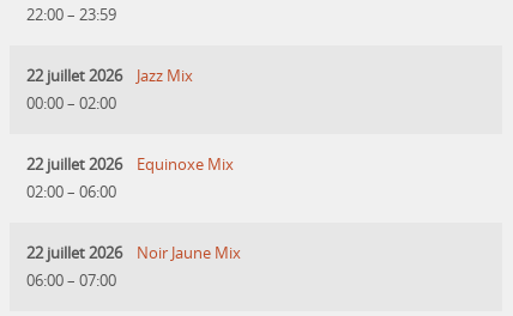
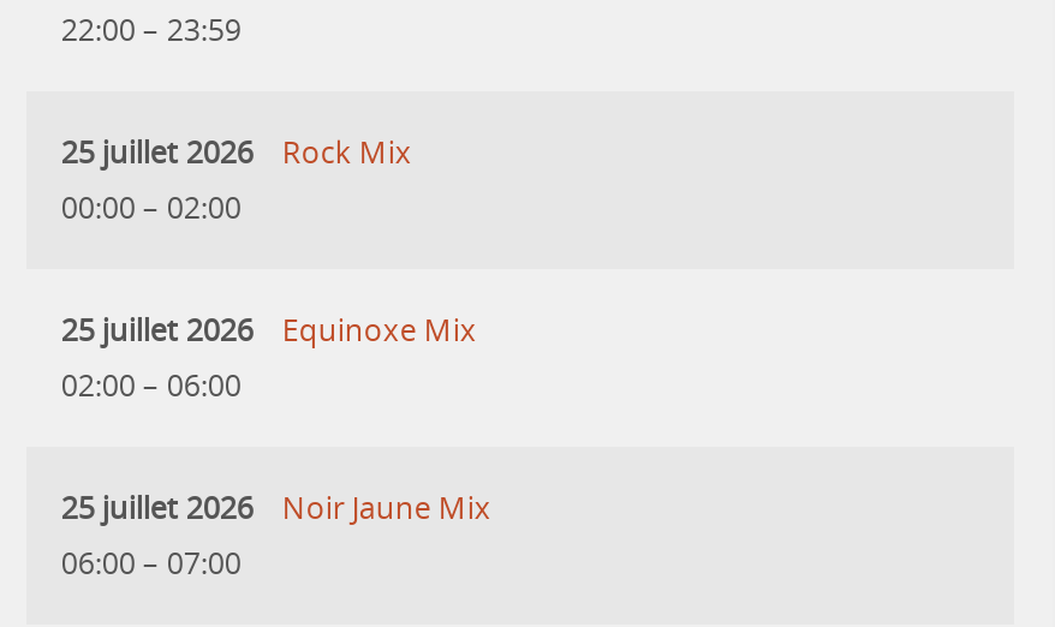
[27,66,123,86] 22 juillet 2026 -> [61,132,253,173] 25 juillet 2026
[137,66,193,86] Jazz Mix -> [282,132,412,173] Rock Mix
[27,154,234,175] 22 juillet 2026 Equinoxe Mix -> [61,310,477,351] 25 juillet 2026 Equinoxe Mix
[27,243,241,263] 22 juillet 2026 Noir Jaune Mix -> [61,488,491,529] 25 juillet 2026 Noir Jaune Mix

